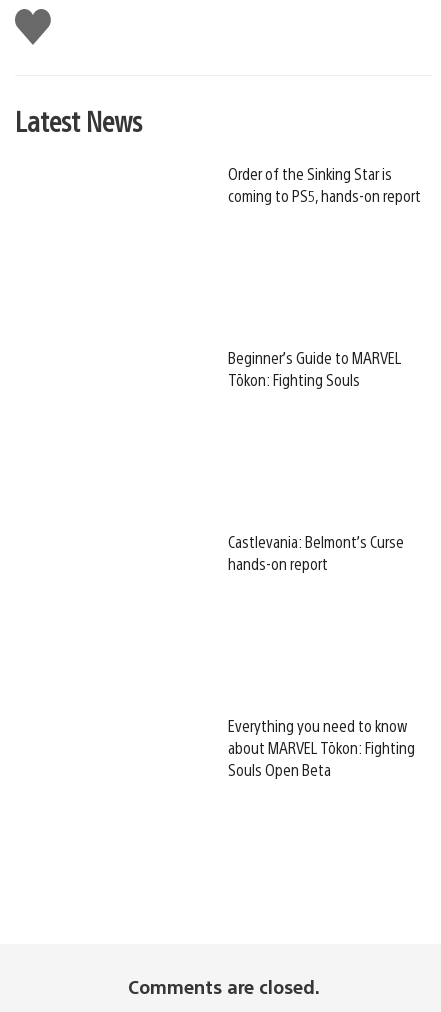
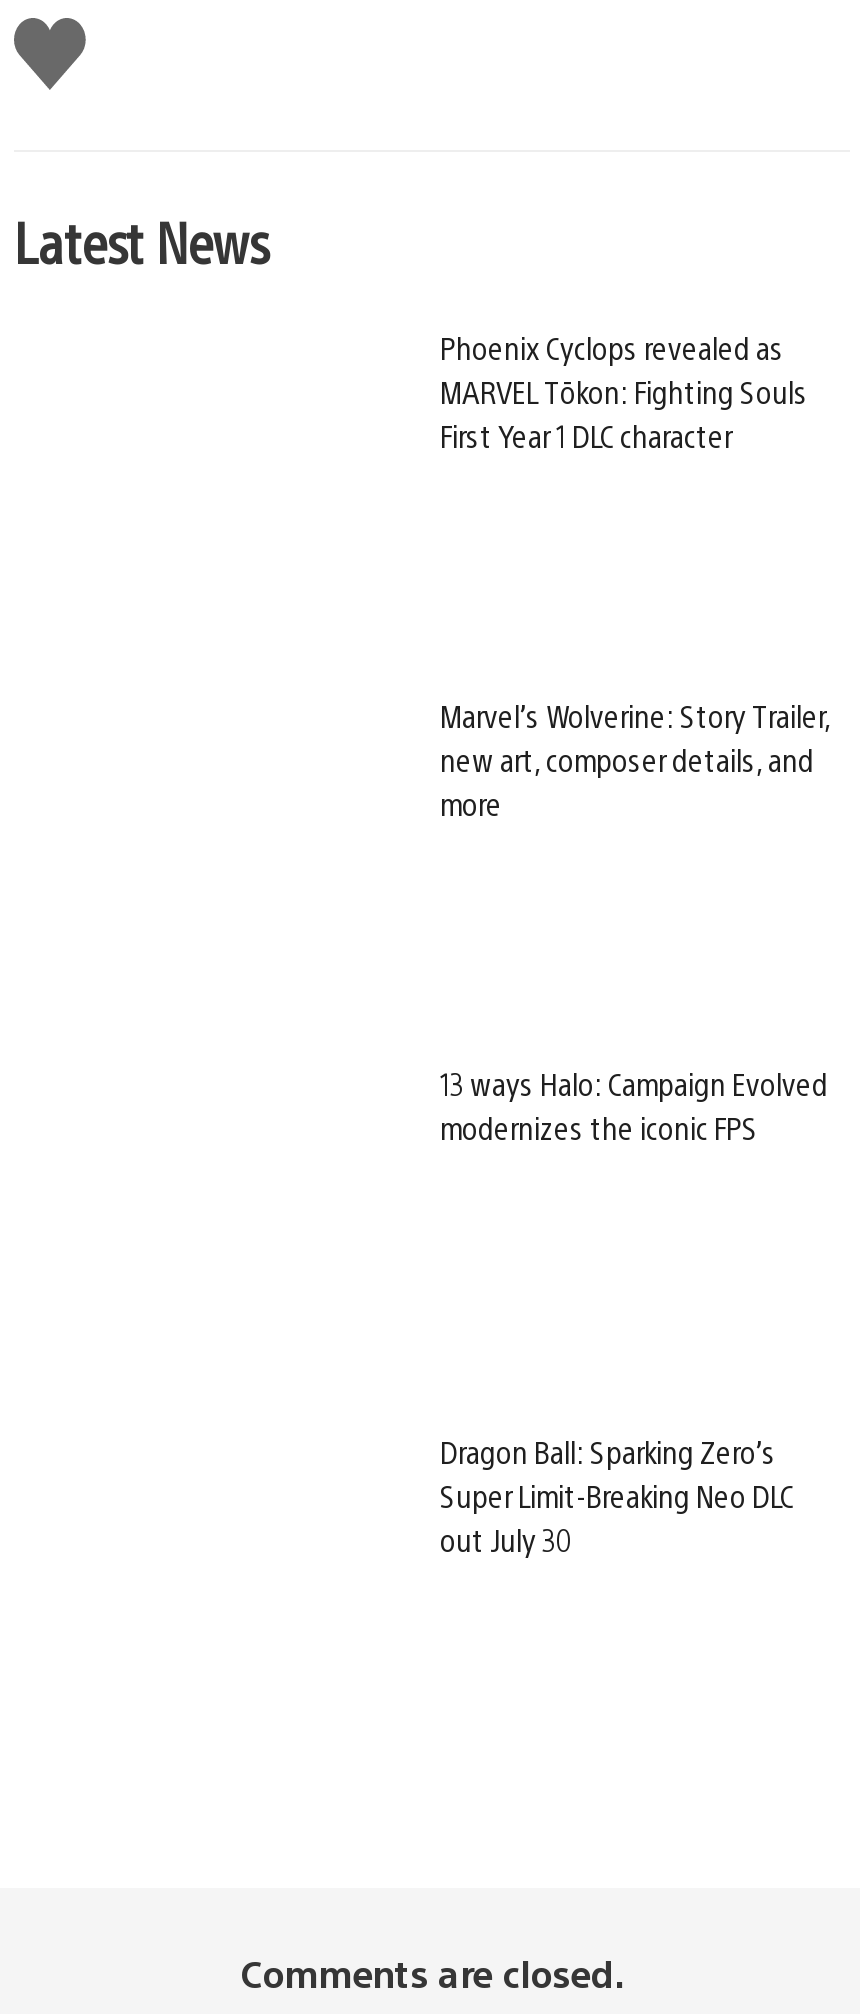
[228,163,421,206] Order of the Sinking Star is | coming to PS5, hands-on report -> [440,327,808,457] Phoenix Cyclops revealed as | MARVEL Tōkon: Fighting Souls | First Year 1 DLC character
[228,347,401,390] Beginner’s Guide to MARVEL | Tōkon: Fighting Souls -> [440,695,830,825] Marvel’s Wolverine: Story Trailer, | new art, composer details, and | more
[228,531,404,574] Castlevania: Belmont’s Curse | hands-on report -> [440,1063,828,1149] 13 ways Halo: Campaign Evolved | modernizes the iconic FPS
[228,715,415,780] Everything you need to know | about MARVEL Tōkon: Fighting | Souls Open Beta -> [440,1431,794,1561] Dragon Ball: Sparking Zero’s | Super Limit-Breaking Neo DLC | out July 30

